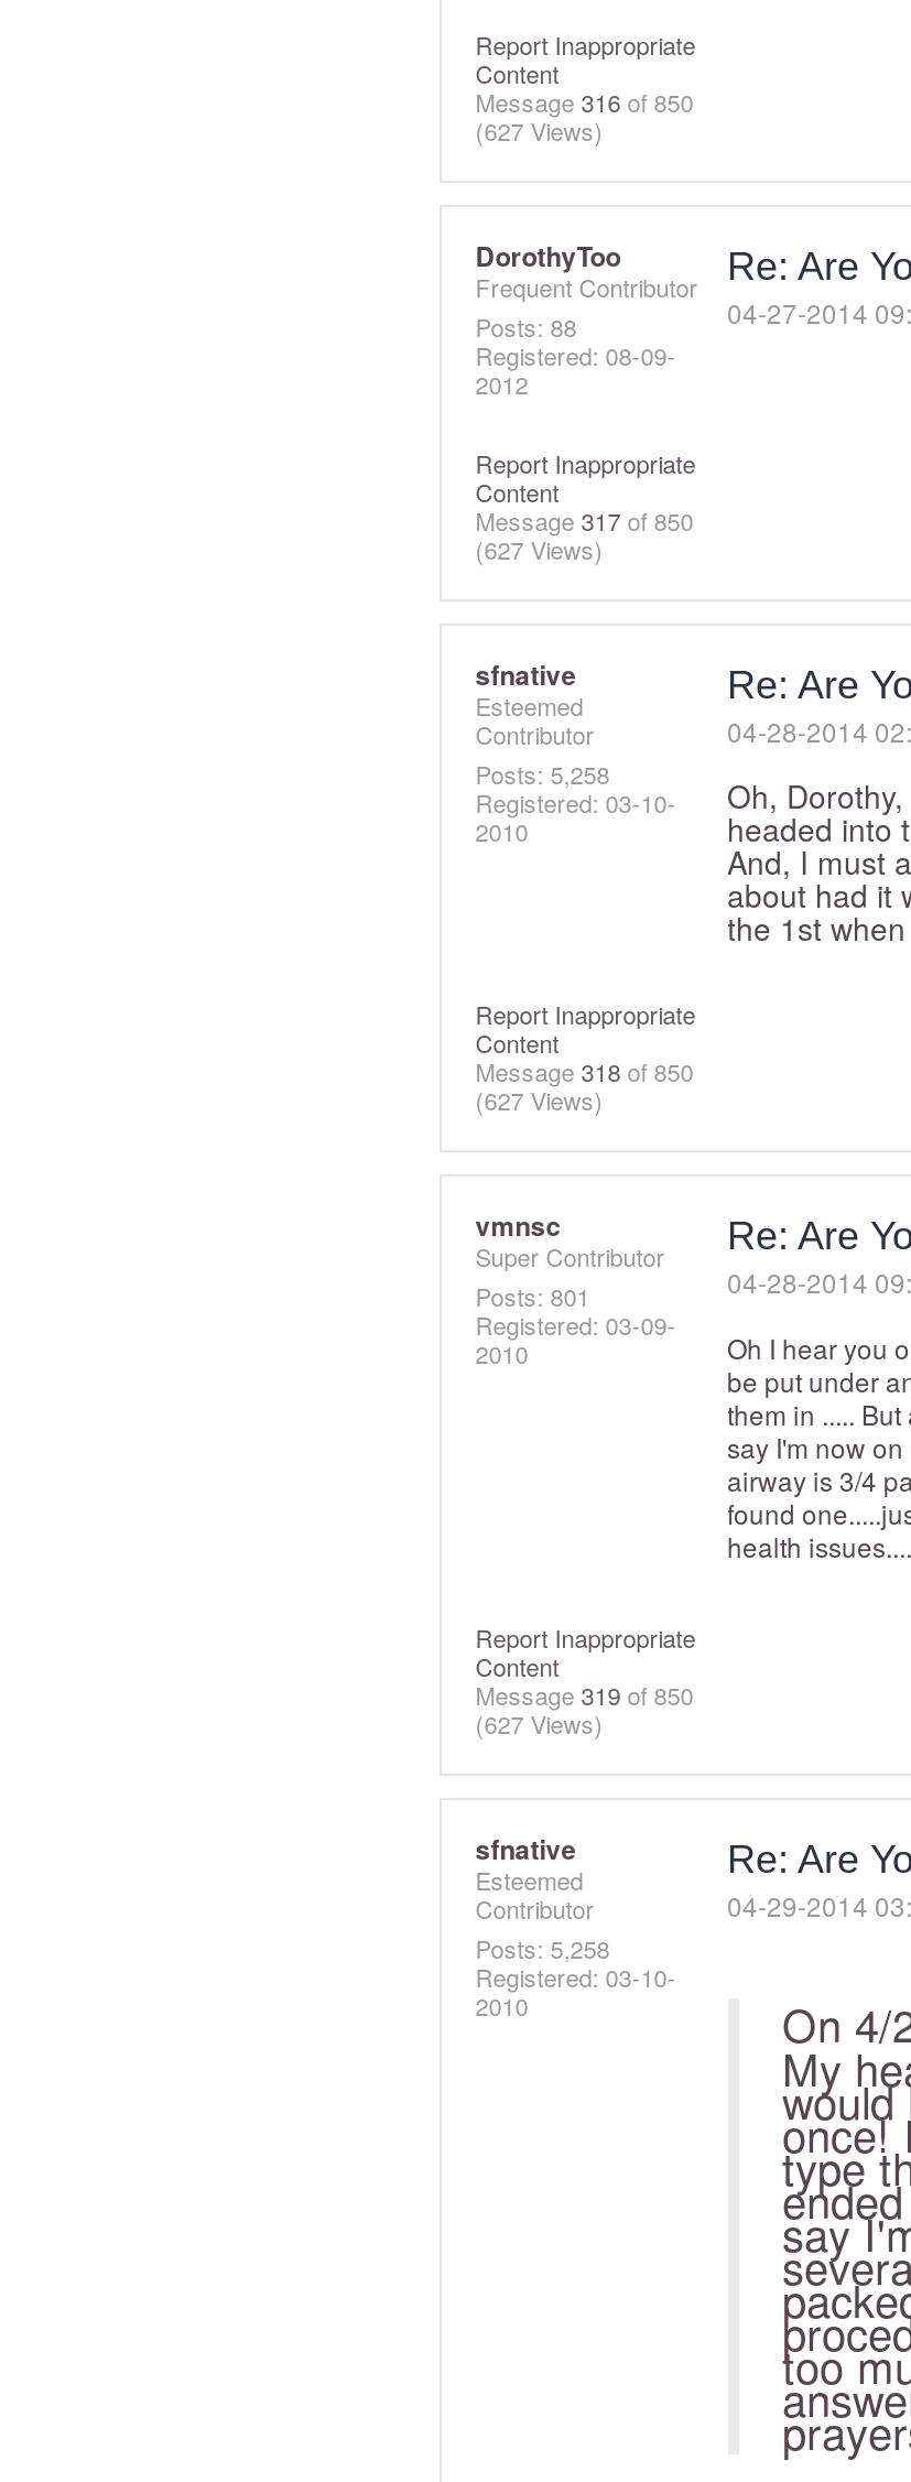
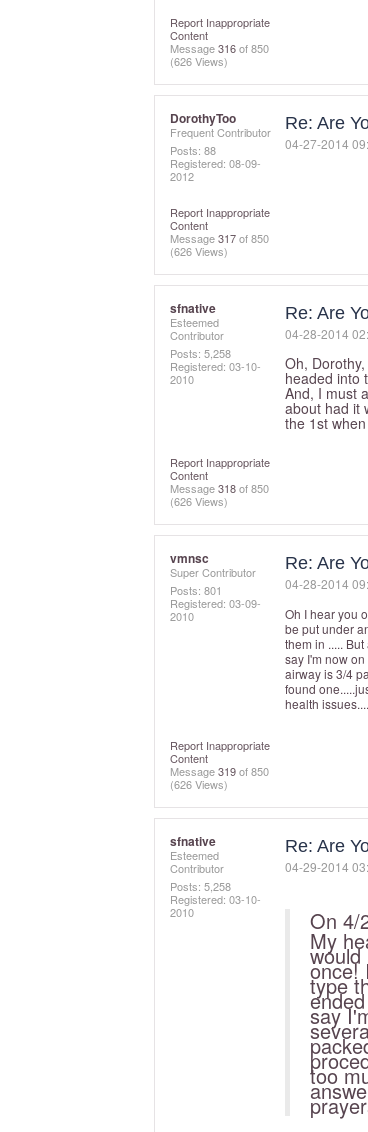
[475,112,603,147] (627 Views) -> [170,53,228,69] (626 Views)
[475,530,603,566] (627 Views) -> [170,243,228,259] (626 Views)
[475,1081,603,1116] (627 Views) -> [170,493,228,509] (626 Views)
[475,1704,603,1739] (627 Views) -> [170,775,228,791] (626 Views)

